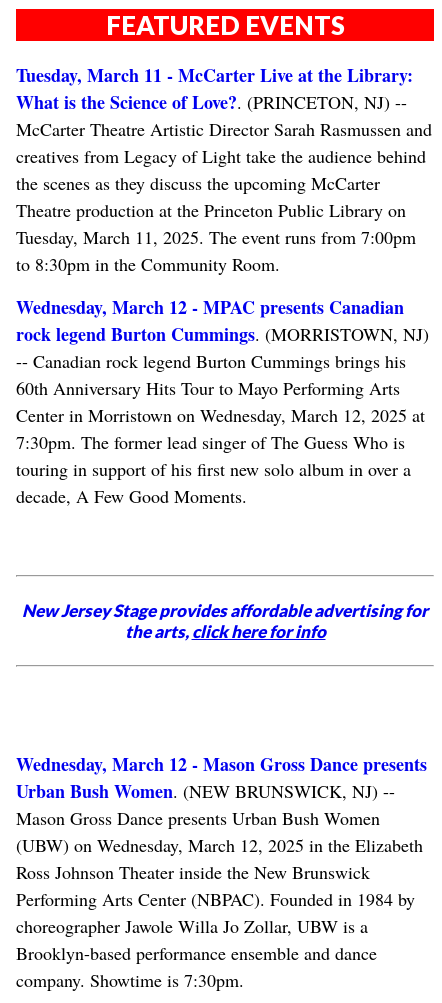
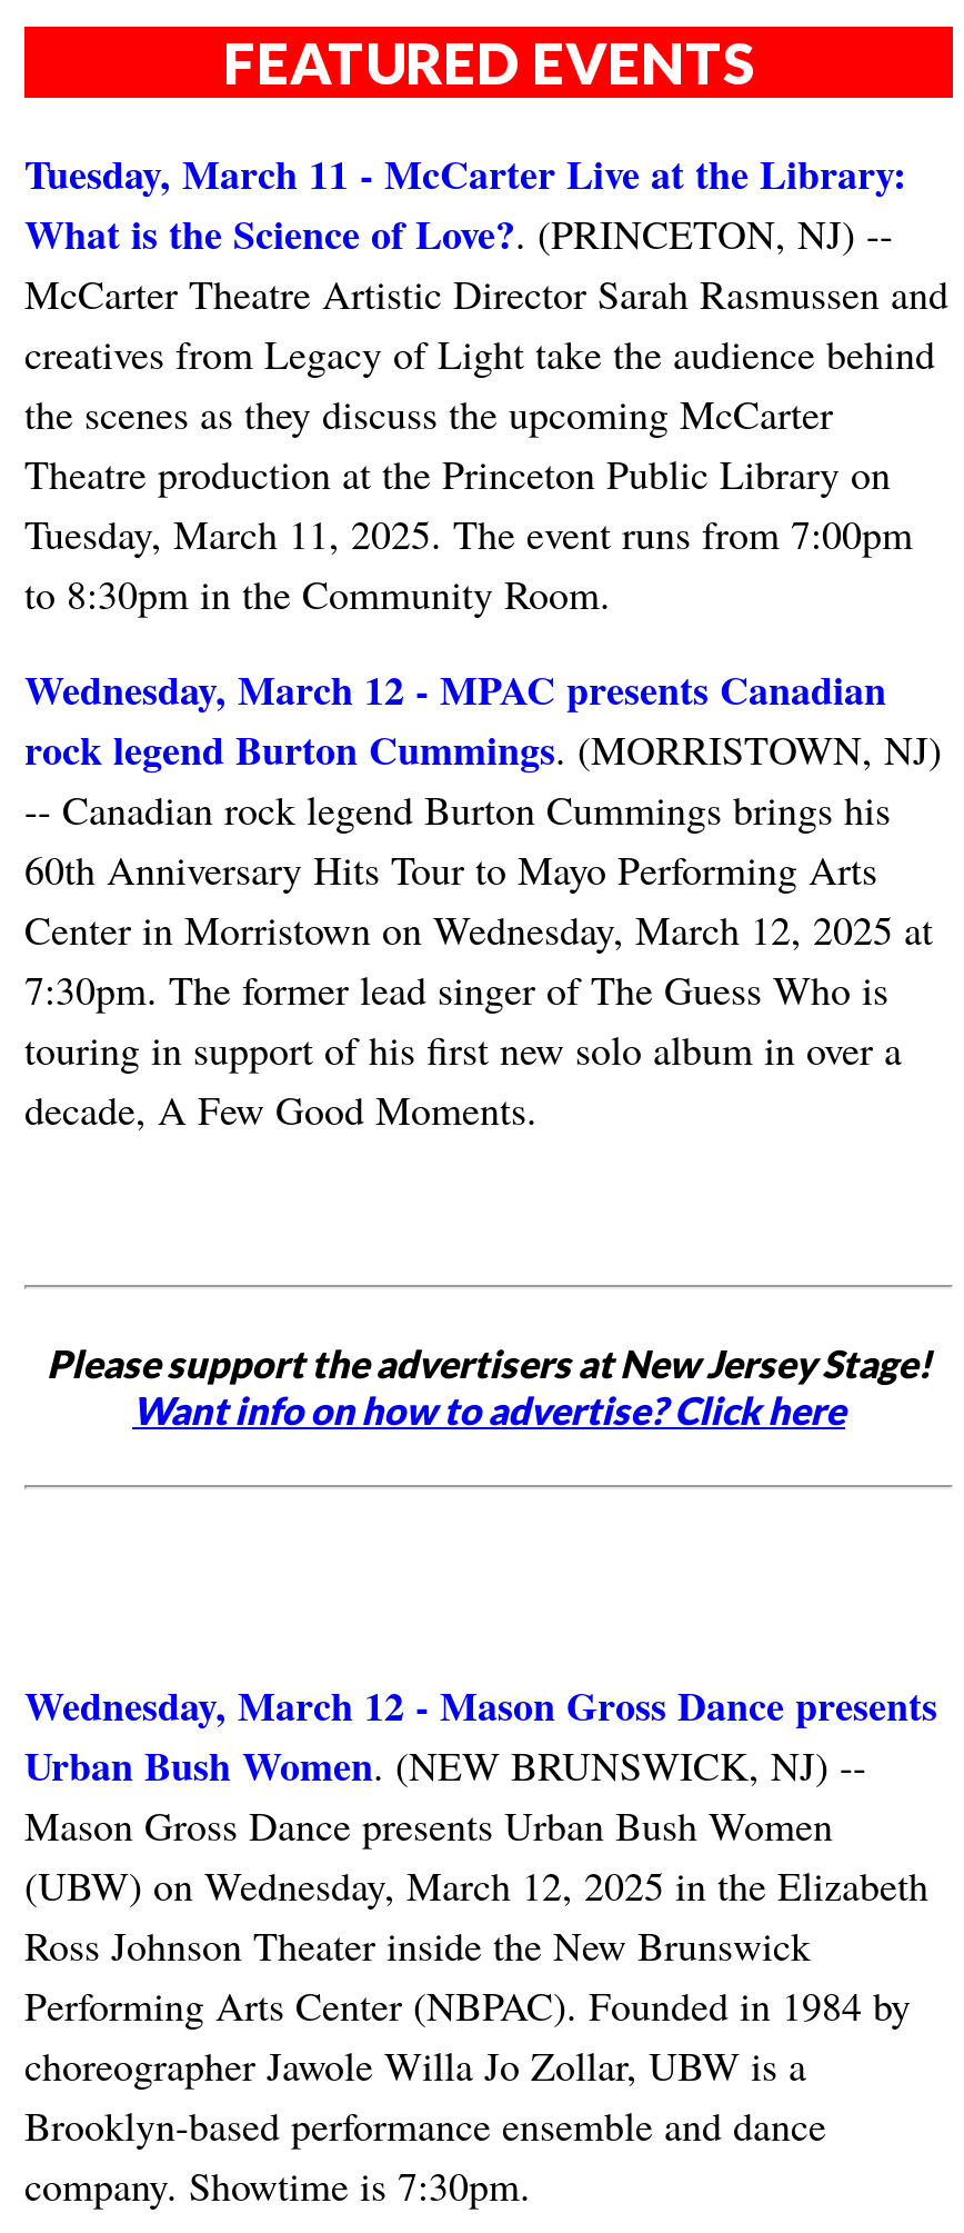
[22,600,428,642] New Jersey Stage provides affordable advertising for | the arts, click here for info -> [47,1340,931,1433] Please support the advertisers at New Jersey Stage! | Want info on how to advertise? Click here

